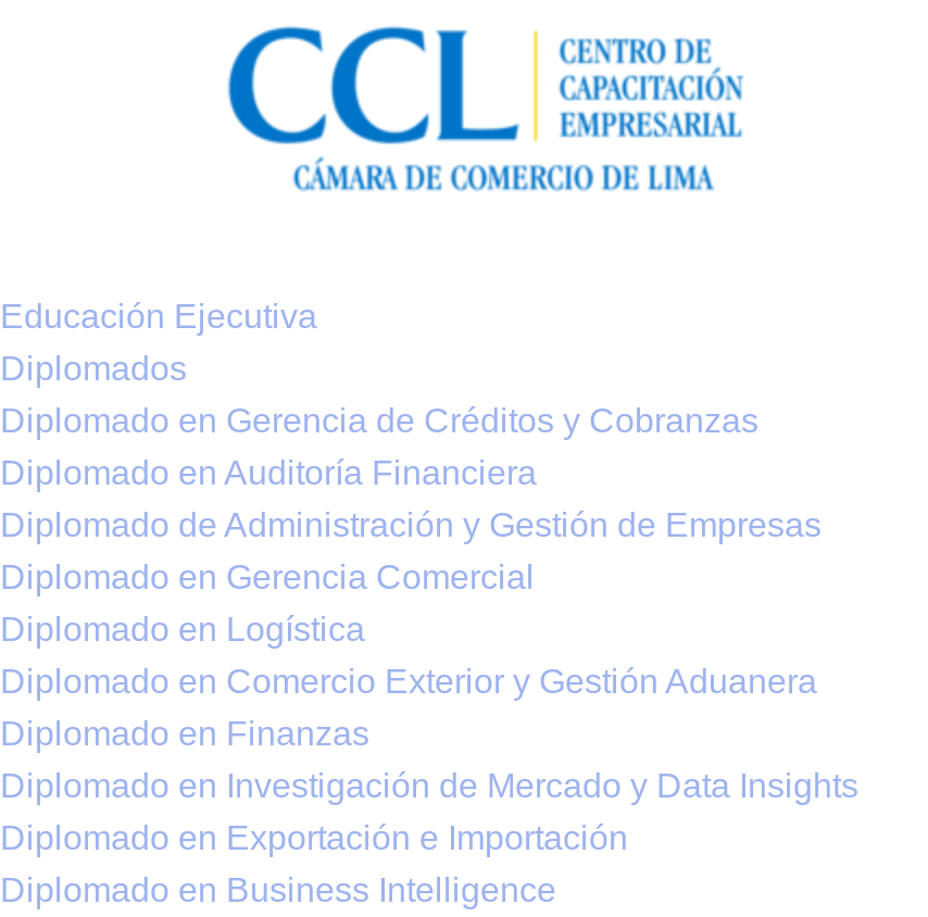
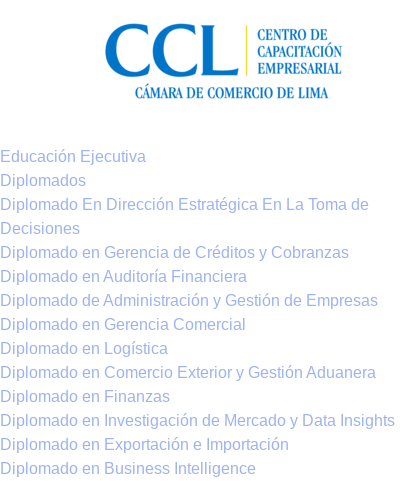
none -> [0,196,369,237] Diplomado En Dirección Estratégica En La Toma de | Decisiones

